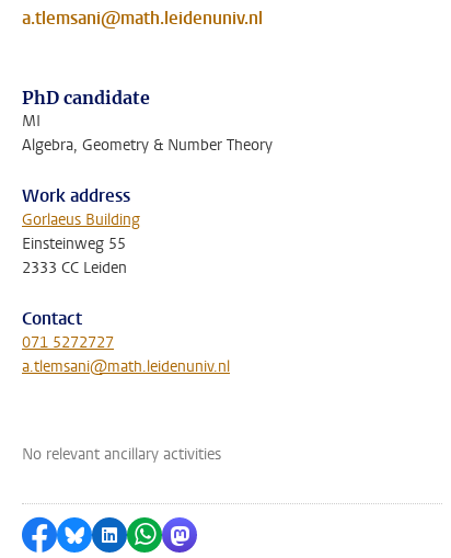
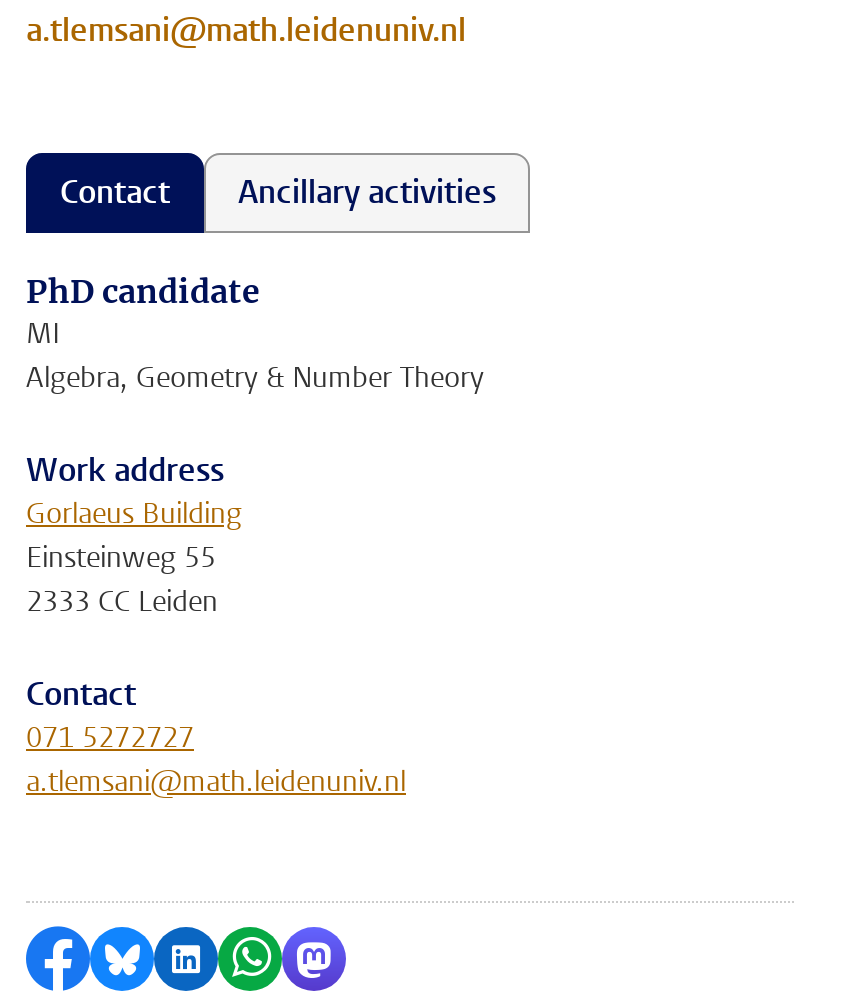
none -> [60,171,496,213] Contact | Ancillary activities
moved [22,87,273,377] -> [26,271,484,801]: PhD candidate | MI | Algebra, Geometry & Number Theory | ... | 071 5272727 | a.tlemsani@math.leidenuniv.nl
[22,444,221,465] No relevant ancillary activities -> none

